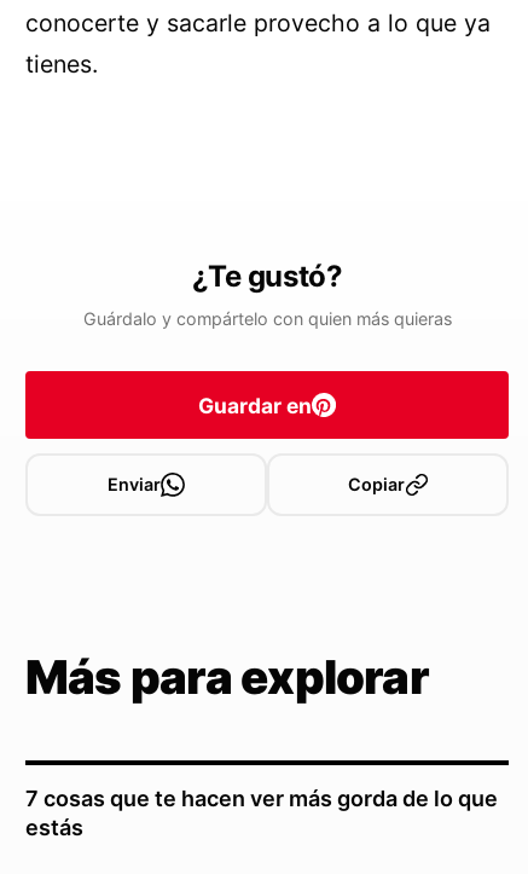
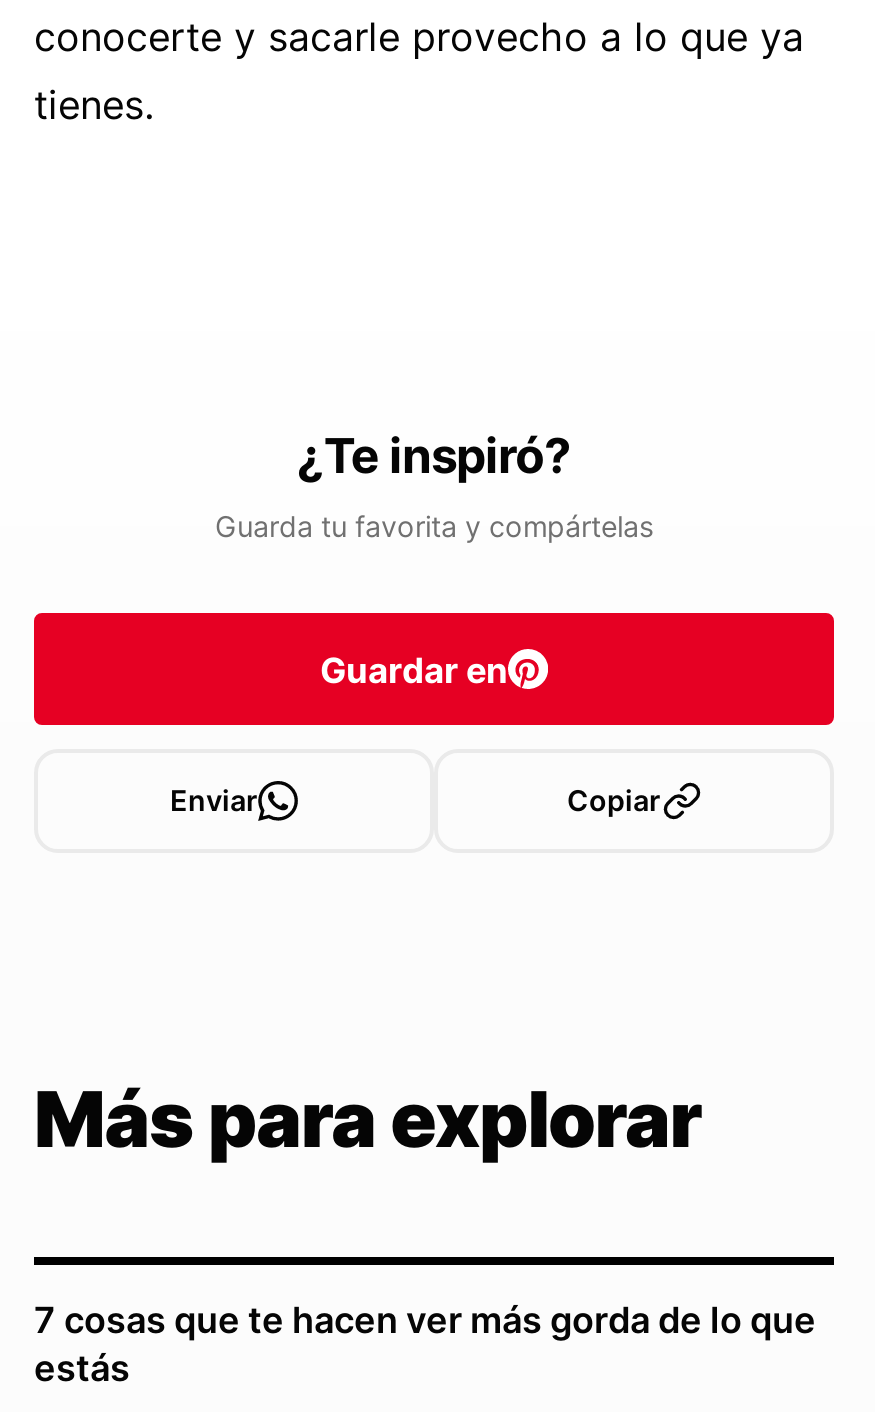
[83,259,451,329] ¿Te gustó? | Guárdalo y compártelo con quien más quieras -> [215,428,653,544] ¿Te inspiró? | Guarda tu favorita y compártelas

